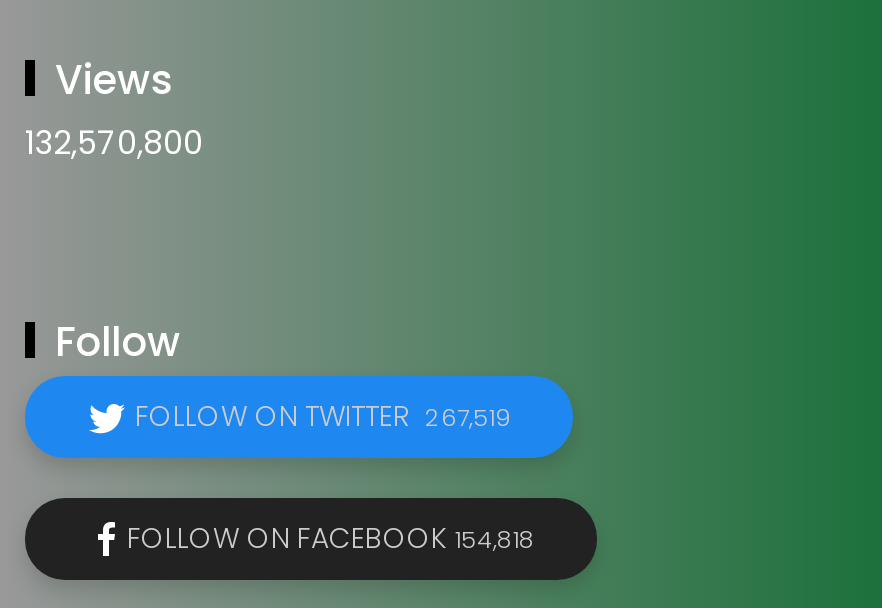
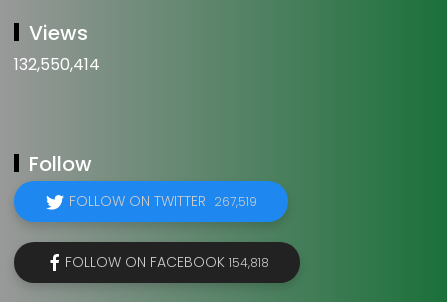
[25,119,203,165] 132,570,800 -> [14,53,100,76] 132,550,414

